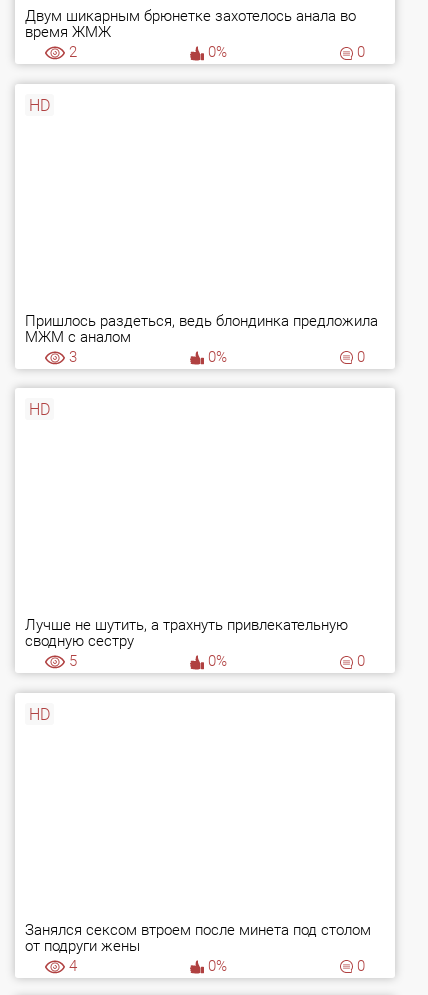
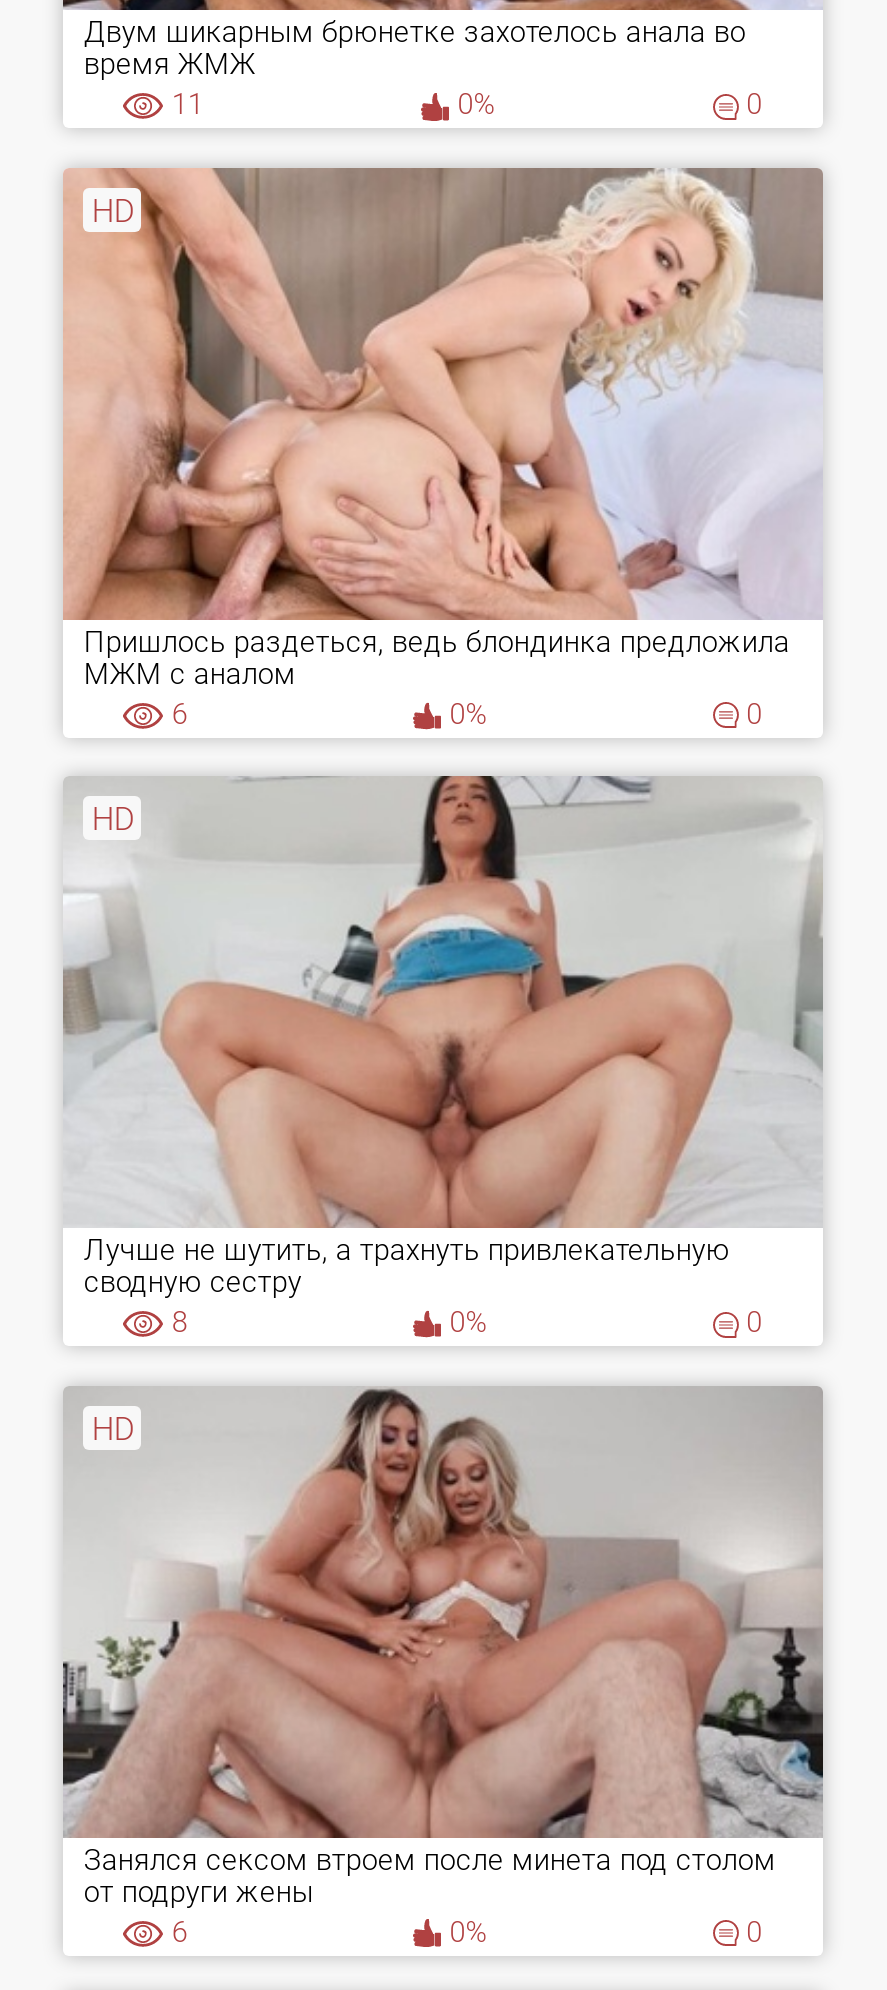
[69,44,77,61] 2 -> [172,89,204,123] 11
none -> [61,166,825,622] [image]
[69,349,77,366] 3 -> [172,698,188,732] 6
none -> [61,774,825,1230] [image]
[69,653,77,670] 5 -> [172,1307,188,1341] 8
none -> [61,1386,825,1840] [image]
[69,958,77,975] 4 -> [172,1916,188,1950] 6

